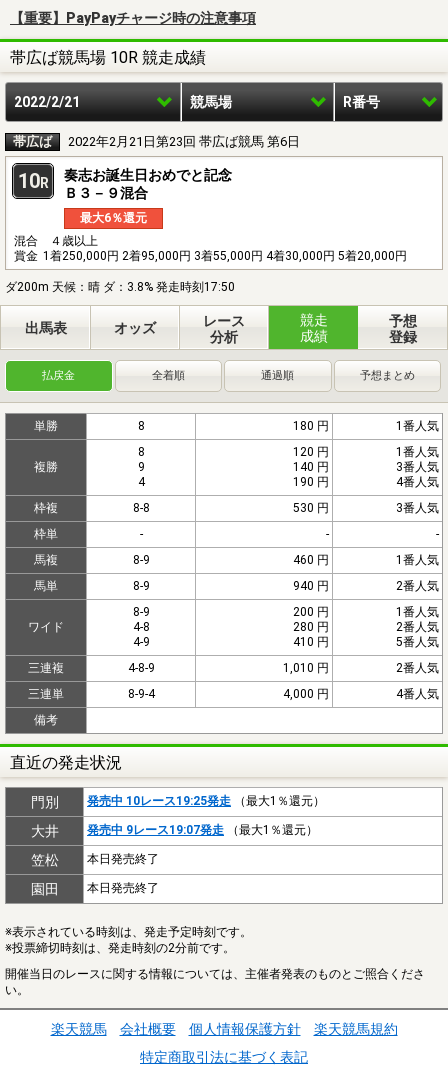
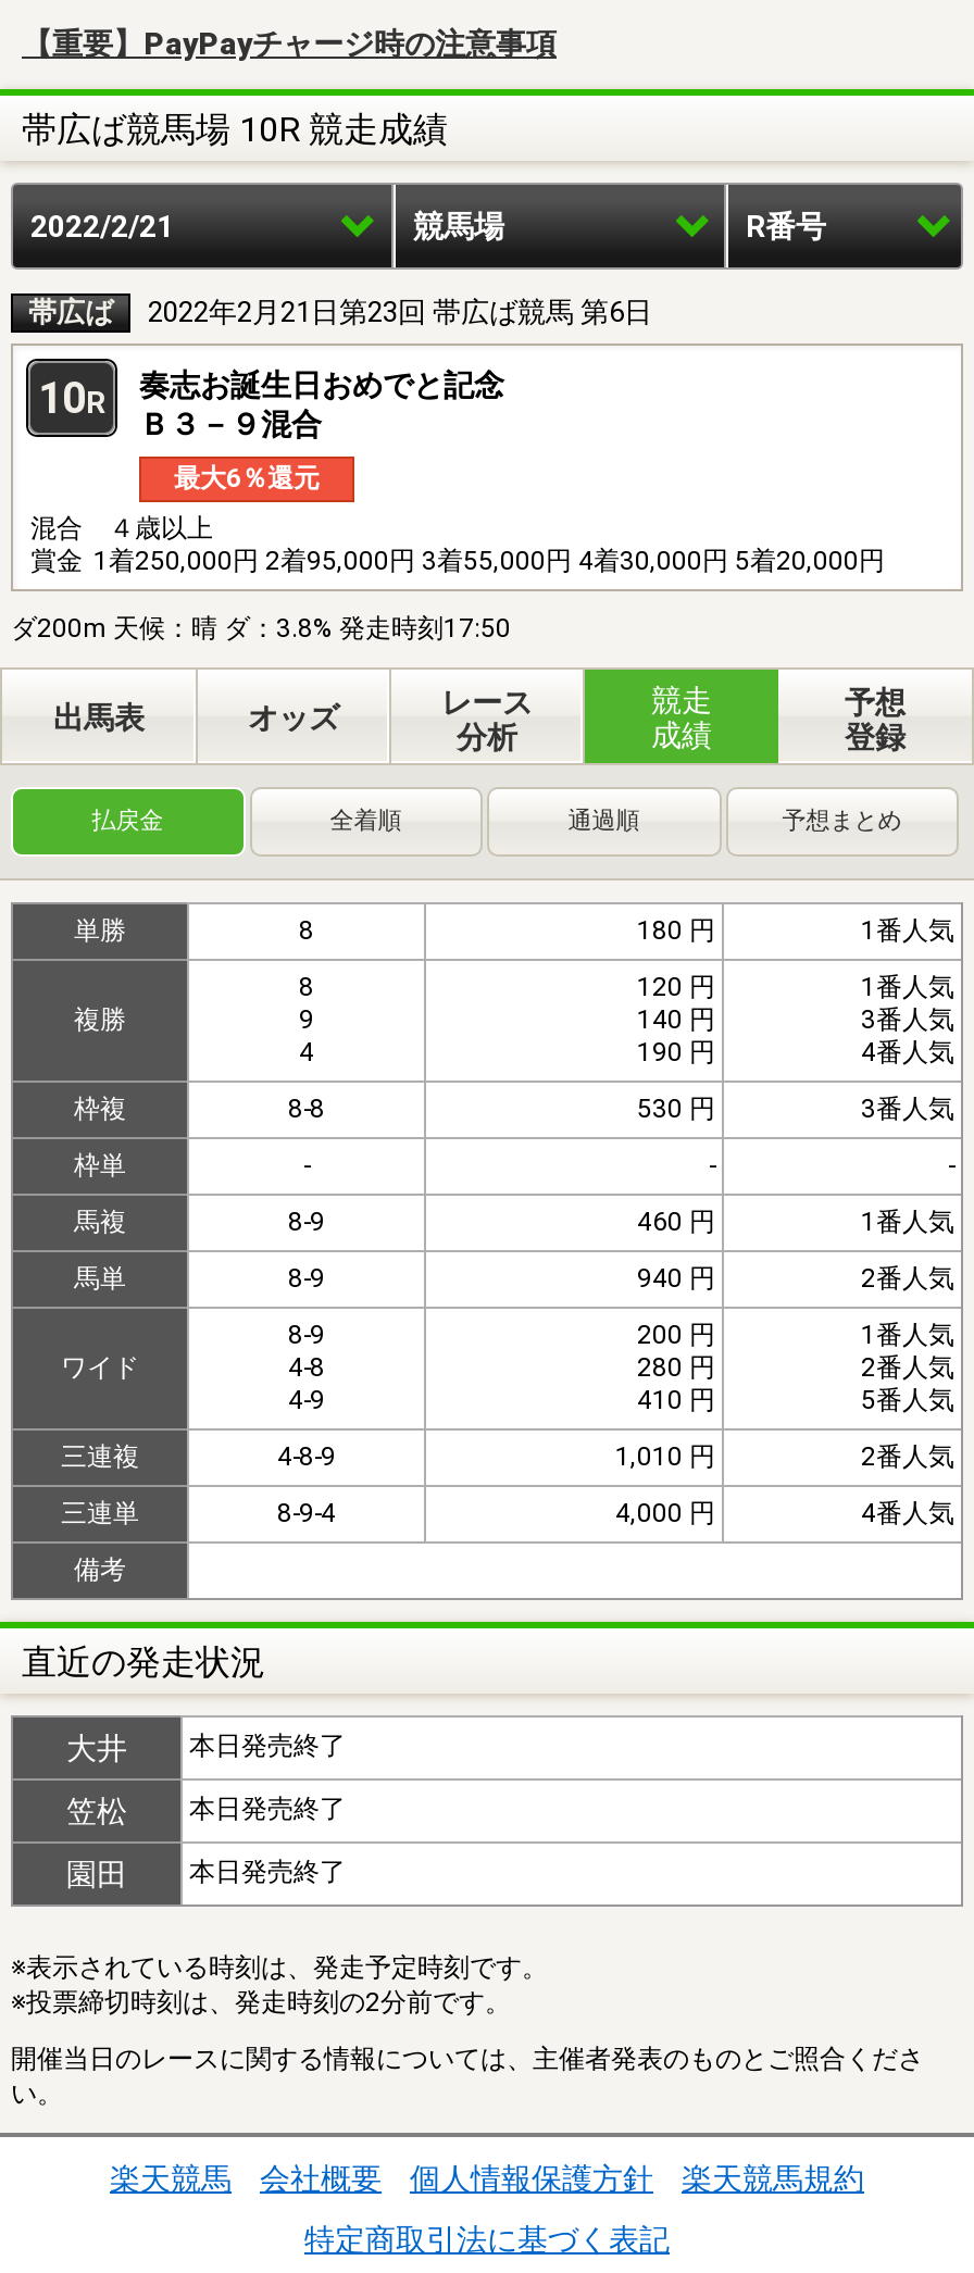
[30,794,325,810] 門別 | 発売中 10レース19:25発走（最大1％還元） -> none
[87,823,318,837] 発売中 9レース19:07発走（最大1％還元） -> [189,1730,346,1761] 本日発売終了

